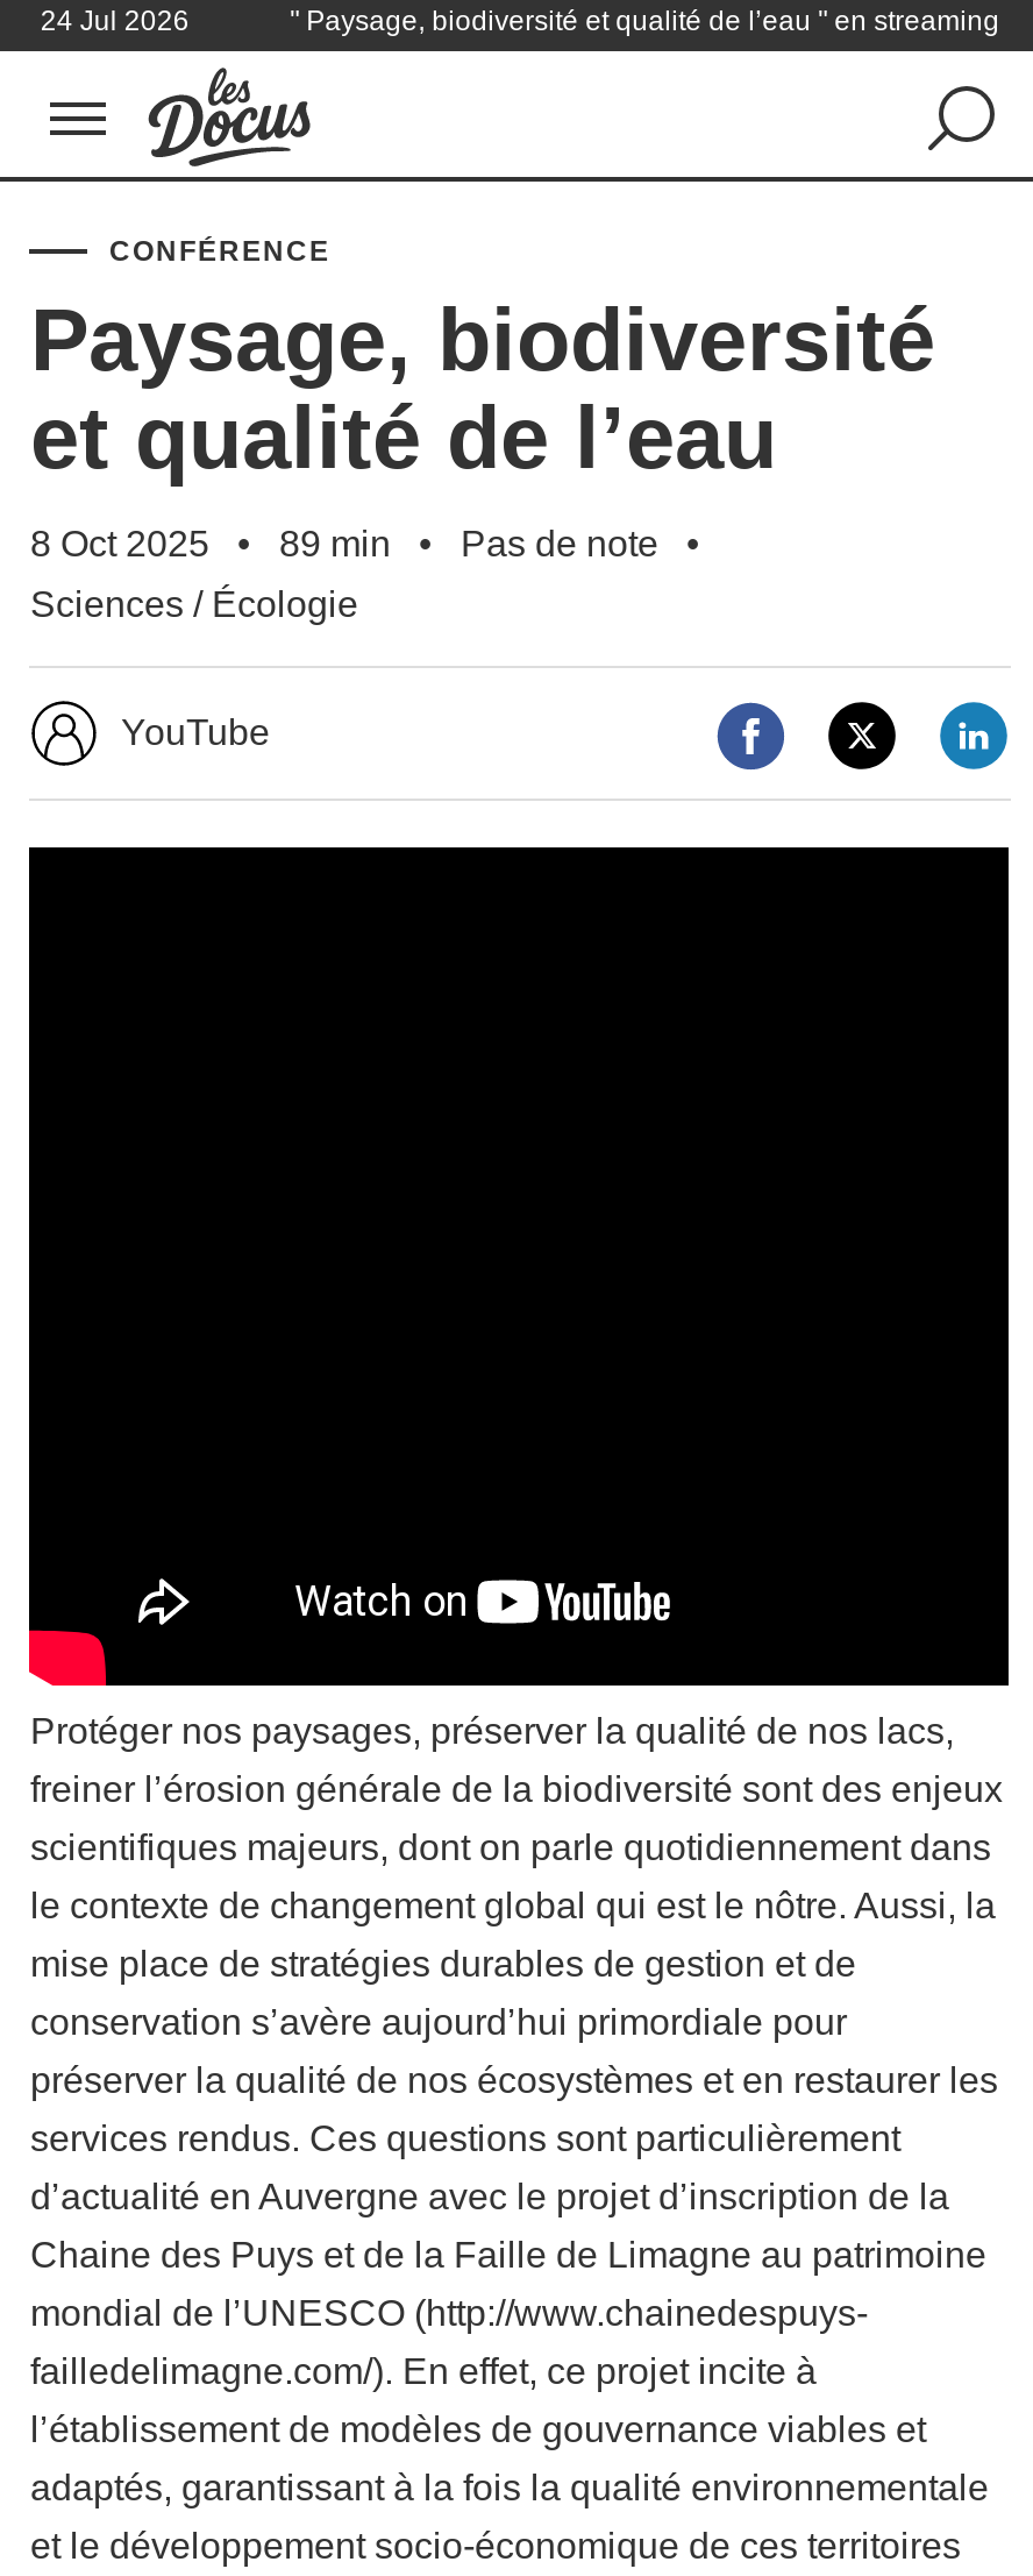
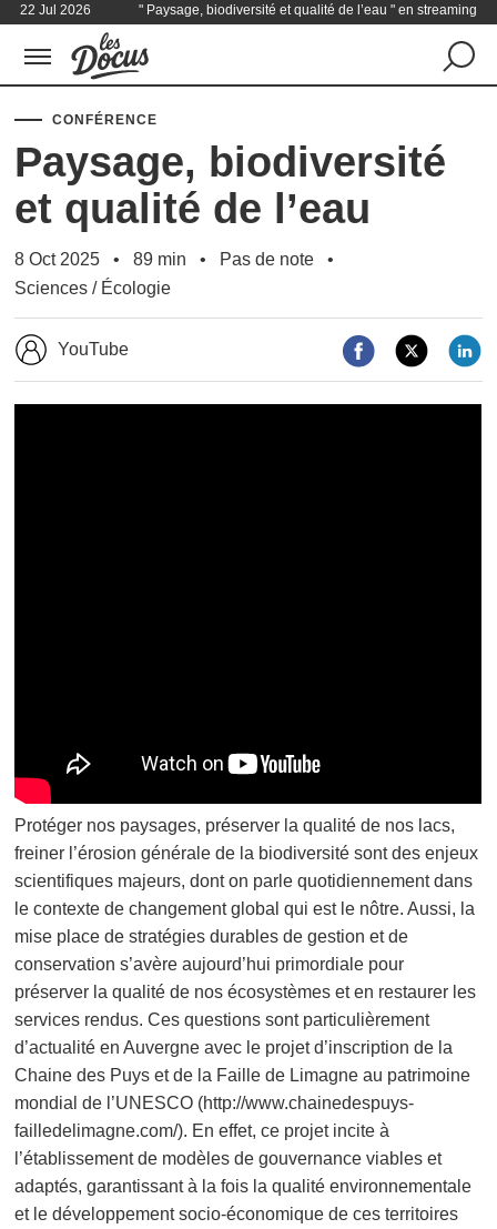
[40,5,189,37] 24 Jul 2026 -> [20,2,91,18] 22 Jul 2026

